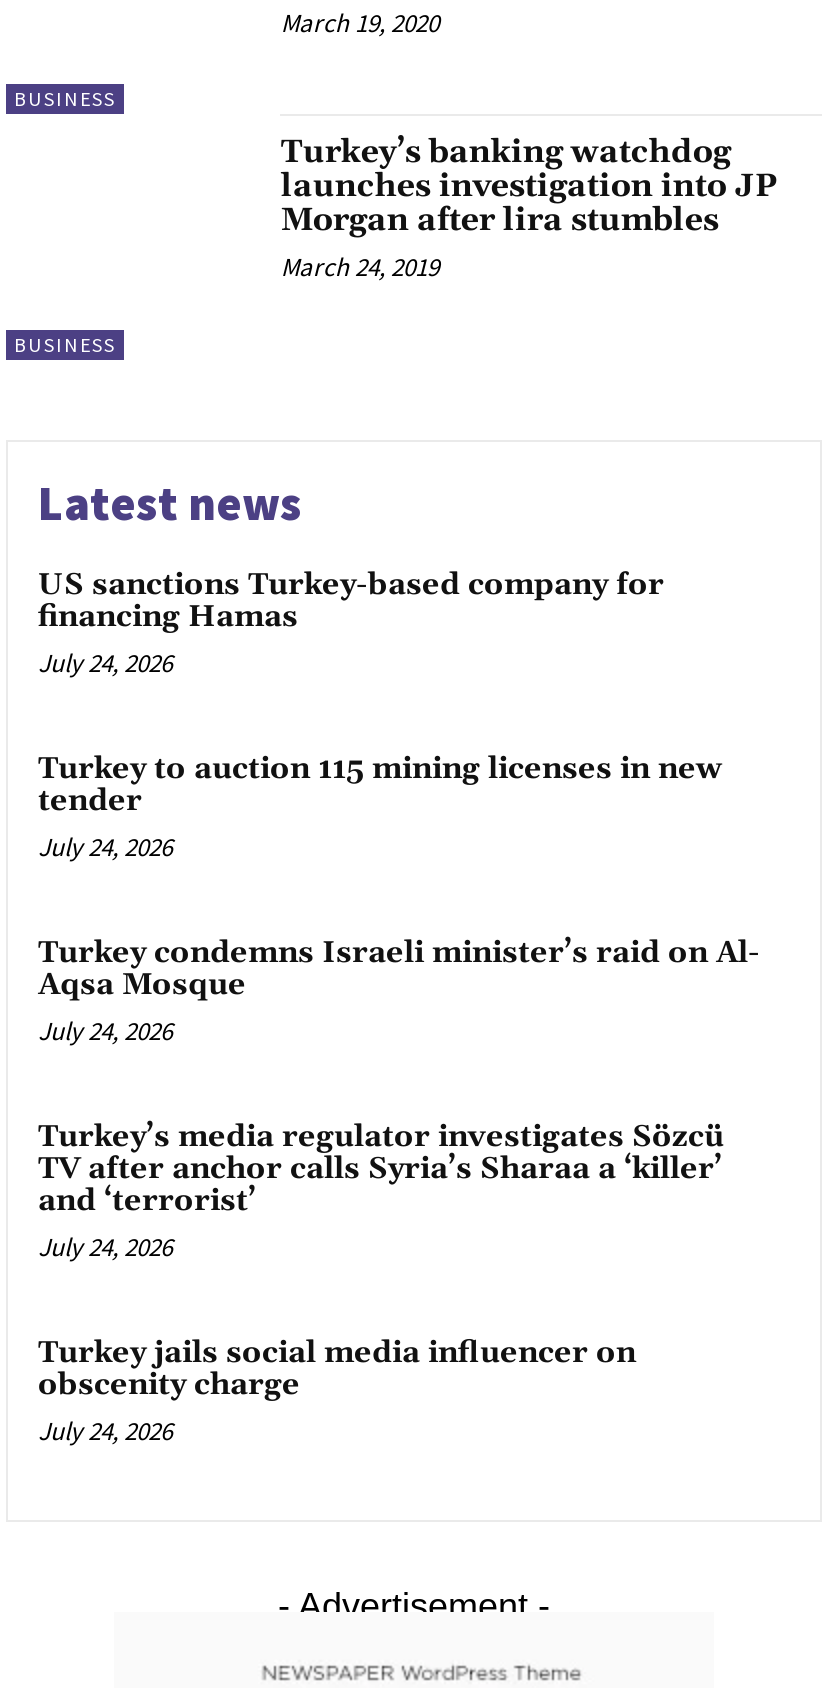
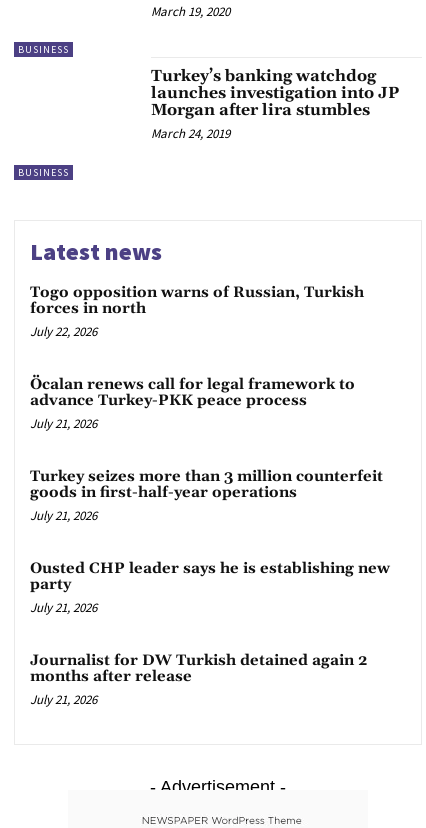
[38,566,664,680] US sanctions Turkey-based company for | financing Hamas | July 24, 2026 -> [30,283,364,340] Togo opposition warns of Russian, Turkish | forces in north | July 22, 2026
[38,750,722,864] Turkey to auction 115 mining licenses in new | tender | July 24, 2026 -> [30,375,355,432] Öcalan renews call for legal framework to | advance Turkey-PKK peace process | July 21, 2026
[38,934,760,1048] Turkey condemns Israeli minister’s raid on Al- | Aqsa Mosque | July 24, 2026 -> [30,467,383,524] Turkey seizes more than 3 million counterfeit | goods in first-half-year operations | July 21, 2026
[38,1118,724,1264] Turkey’s media regulator investigates Sözcü | TV after anchor calls Syria’s Sharaa a ‘killer’ | and ‘terrorist’ | July 24, 2026 -> [30,559,390,616] Ousted CHP leader says he is establishing new | party | July 21, 2026
[38,1334,636,1448] Turkey jails social media influencer on | obscenity charge | July 24, 2026 -> [30,651,367,708] Journalist for DW Turkish detained again 2 | months after release | July 21, 2026

